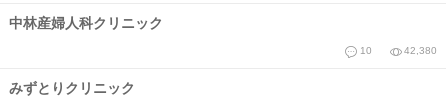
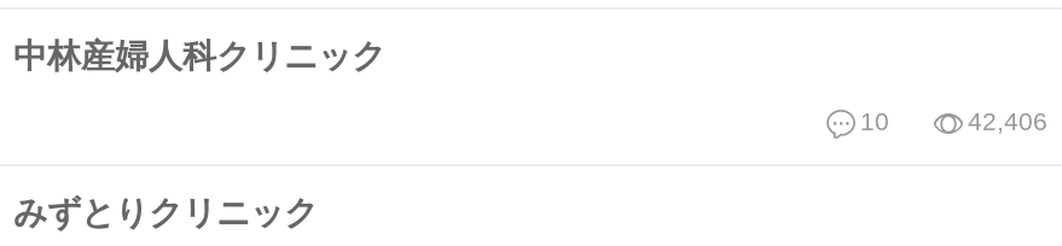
[404,45,437,56] 42,380 -> [968,109,1048,136] 42,406

